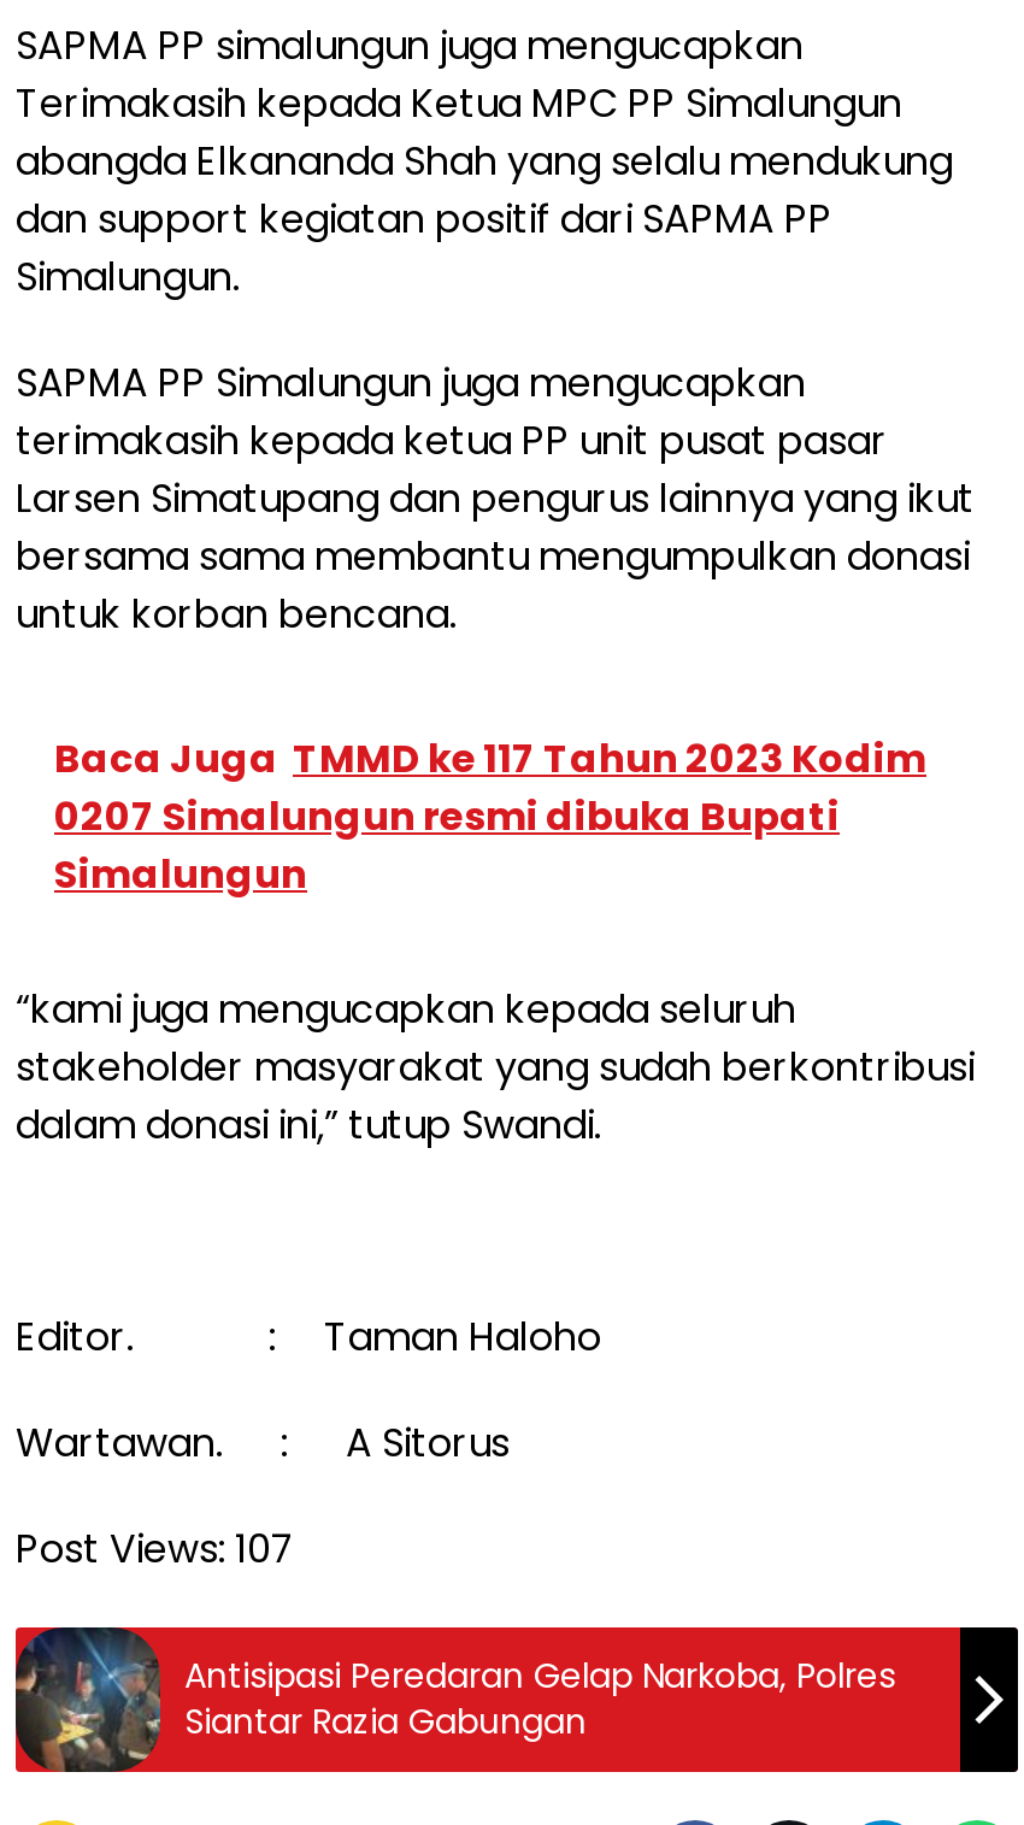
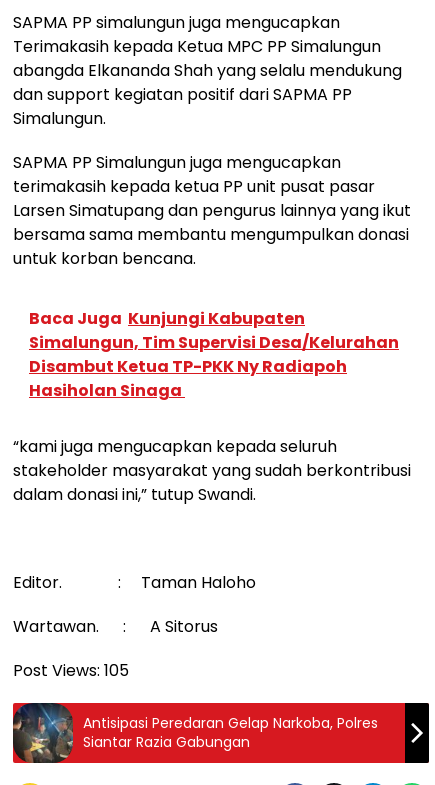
[54,732,926,903] Baca Juga TMMD ke 117 Tahun 2023 Kodim | 0207 Simalungun resmi dibuka Bupati | Simalungun -> [29,307,399,402] Baca Juga Kunjungi Kabupaten | Simalungun, Tim Supervisi Desa/Kelurahan | Disambut Ketua TP-PKK Ny Radiapoh | Hasiholan Sinaga
[16,1522,295,1578] Post Views: 107 -> [13,659,129,682] Post Views: 105

